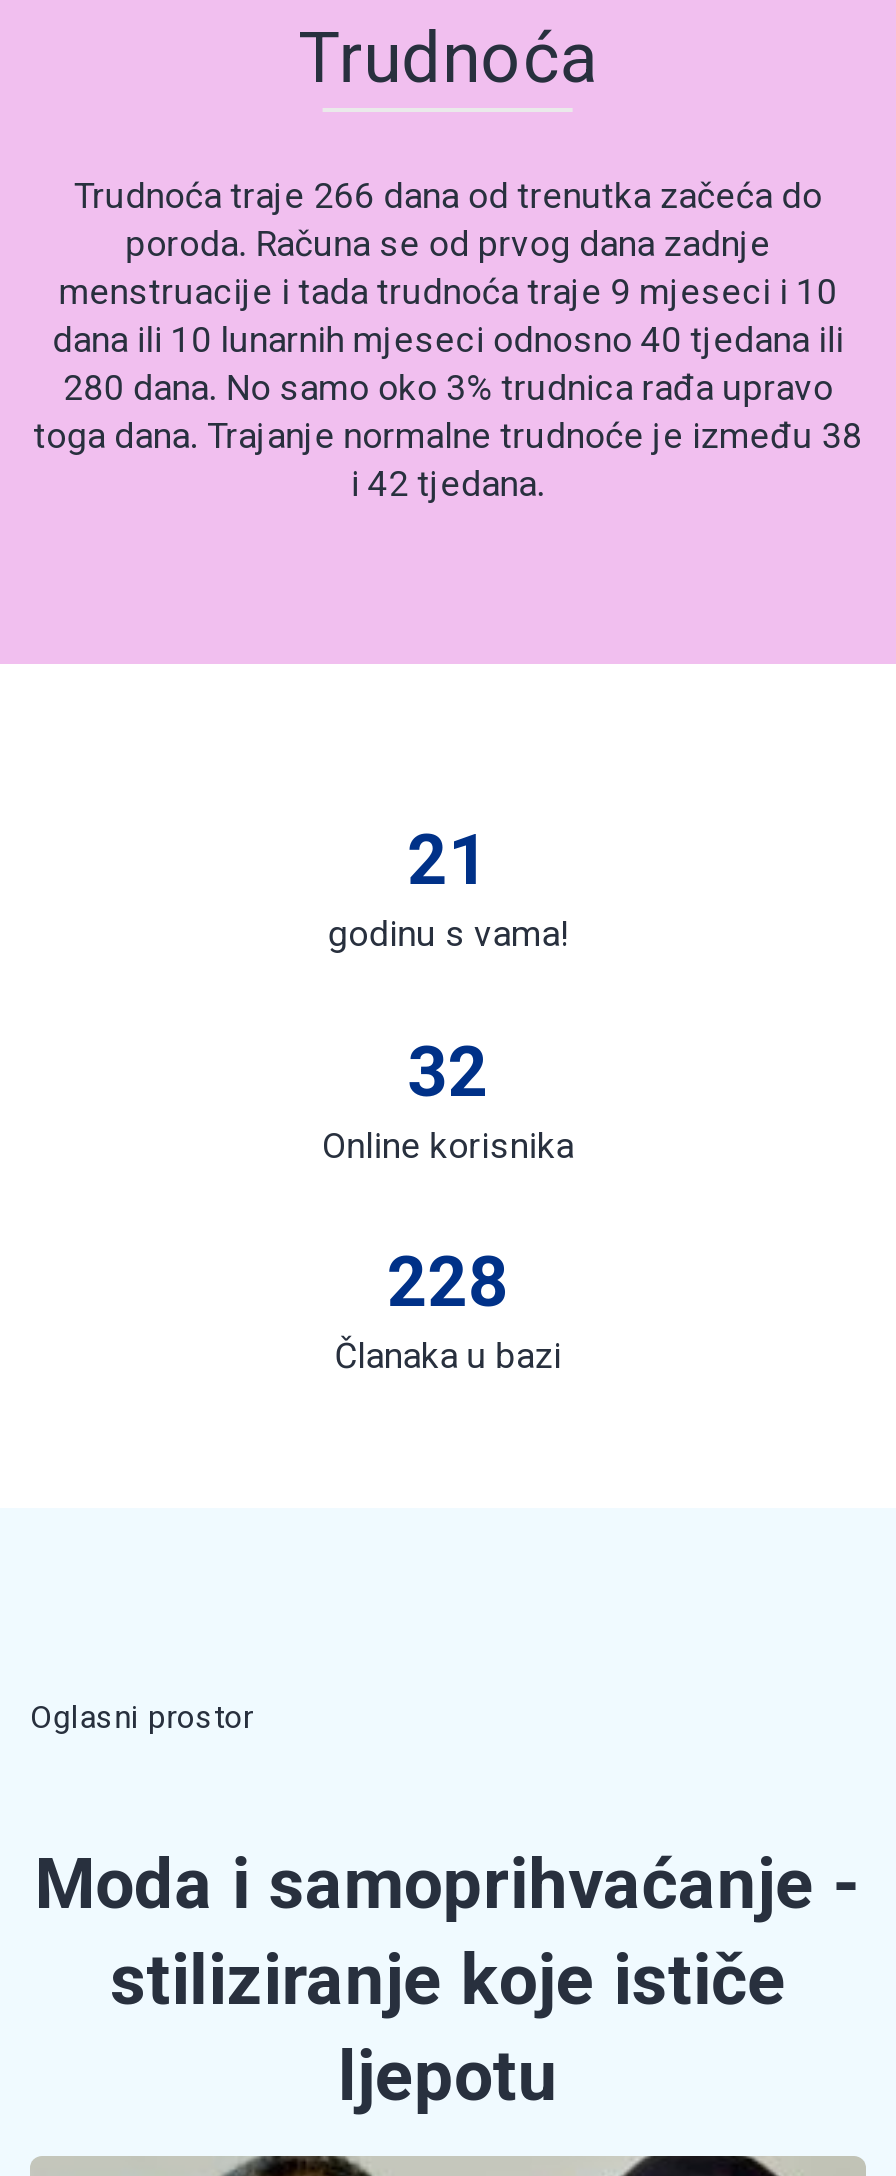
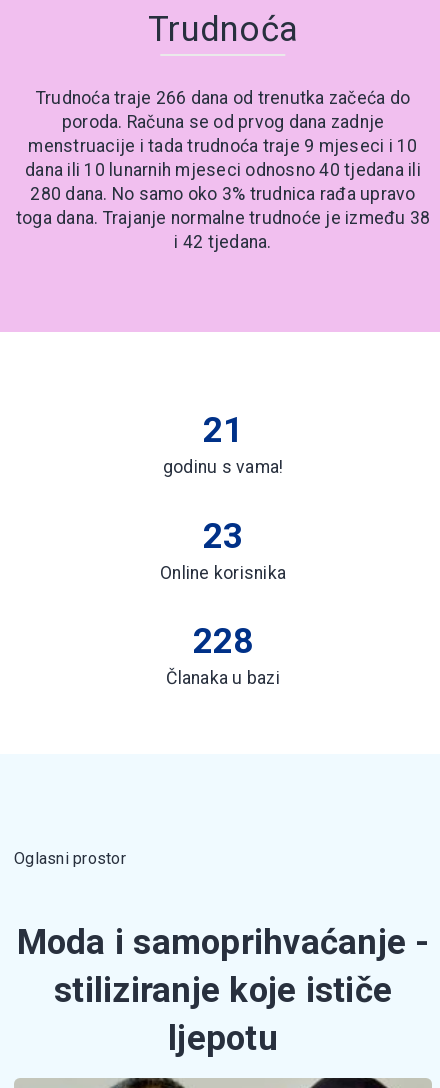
[408,1031,488,1113] 32 -> [203,516,243,557] 23

